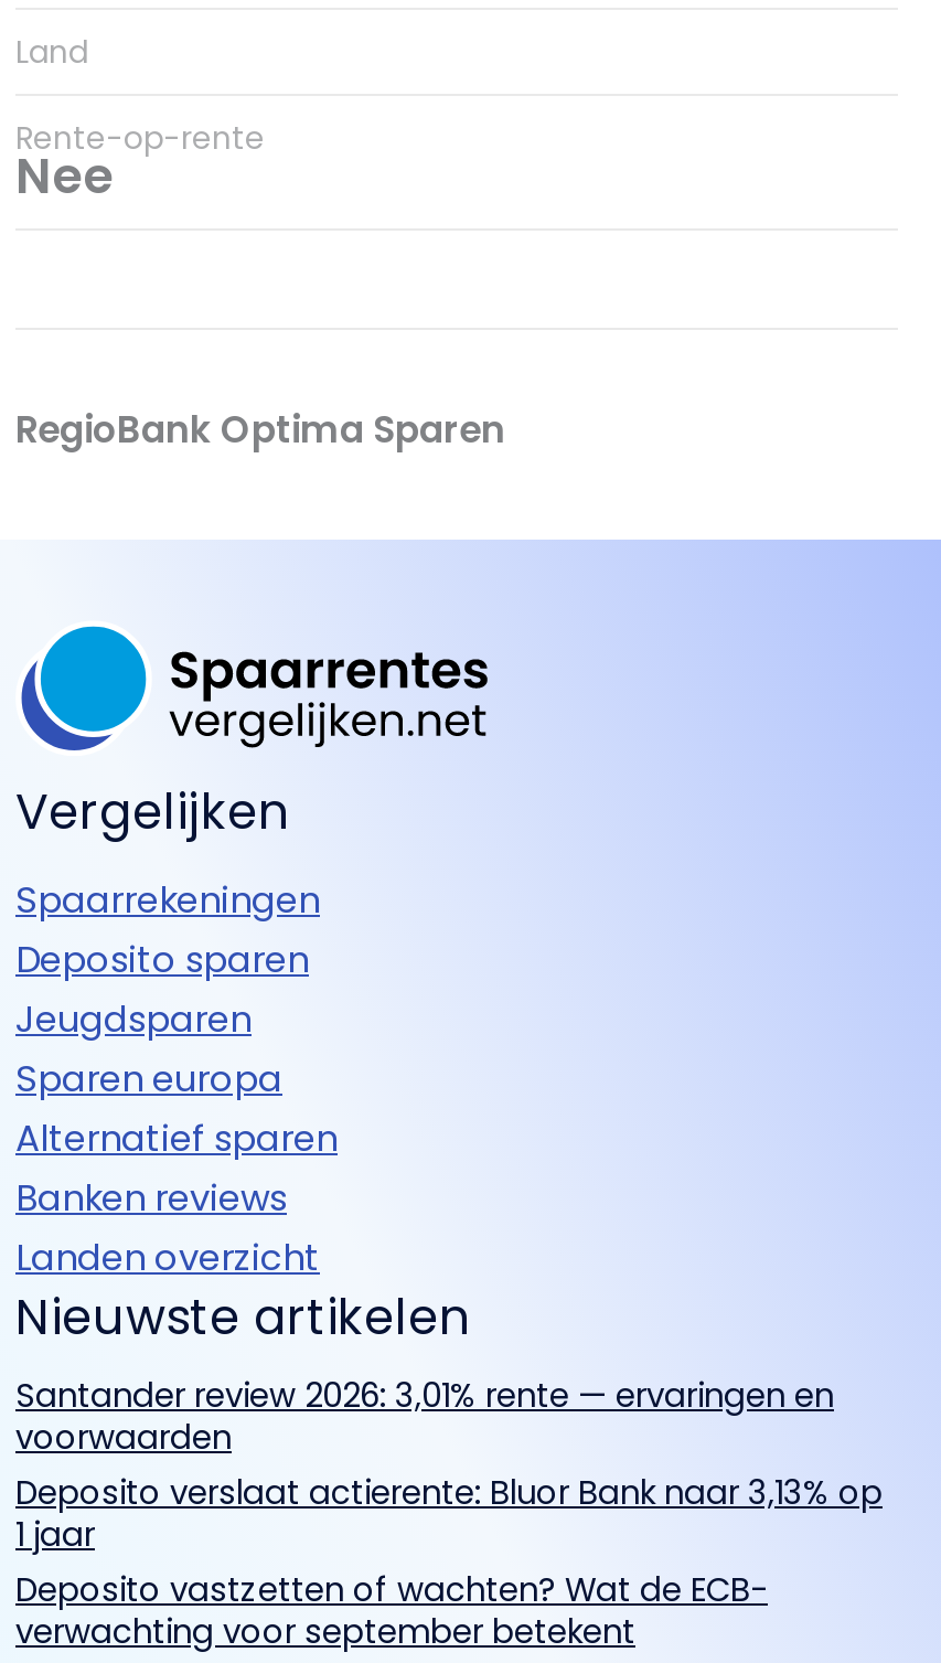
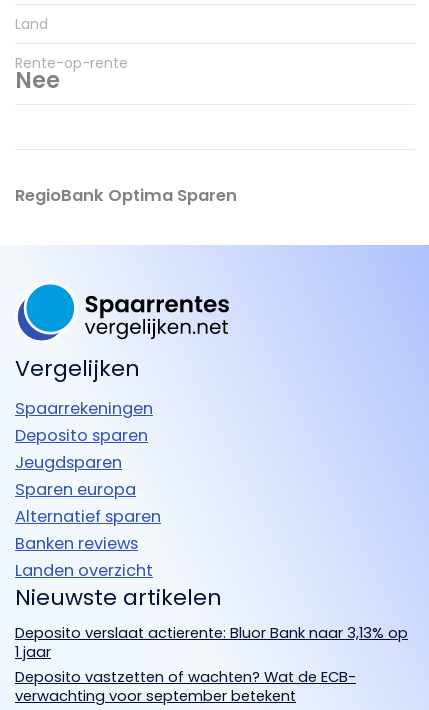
[15,1374,834,1460] Santander review 2026: 3,01% rente — ervaringen en | voorwaarden -> none

